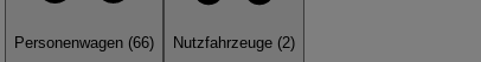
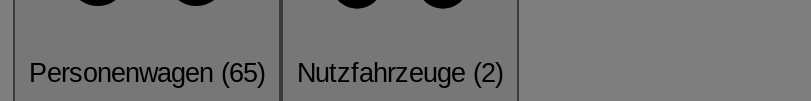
[14,35,154,52] Personenwagen (66) -> [29,59,265,89] Personenwagen (65)

